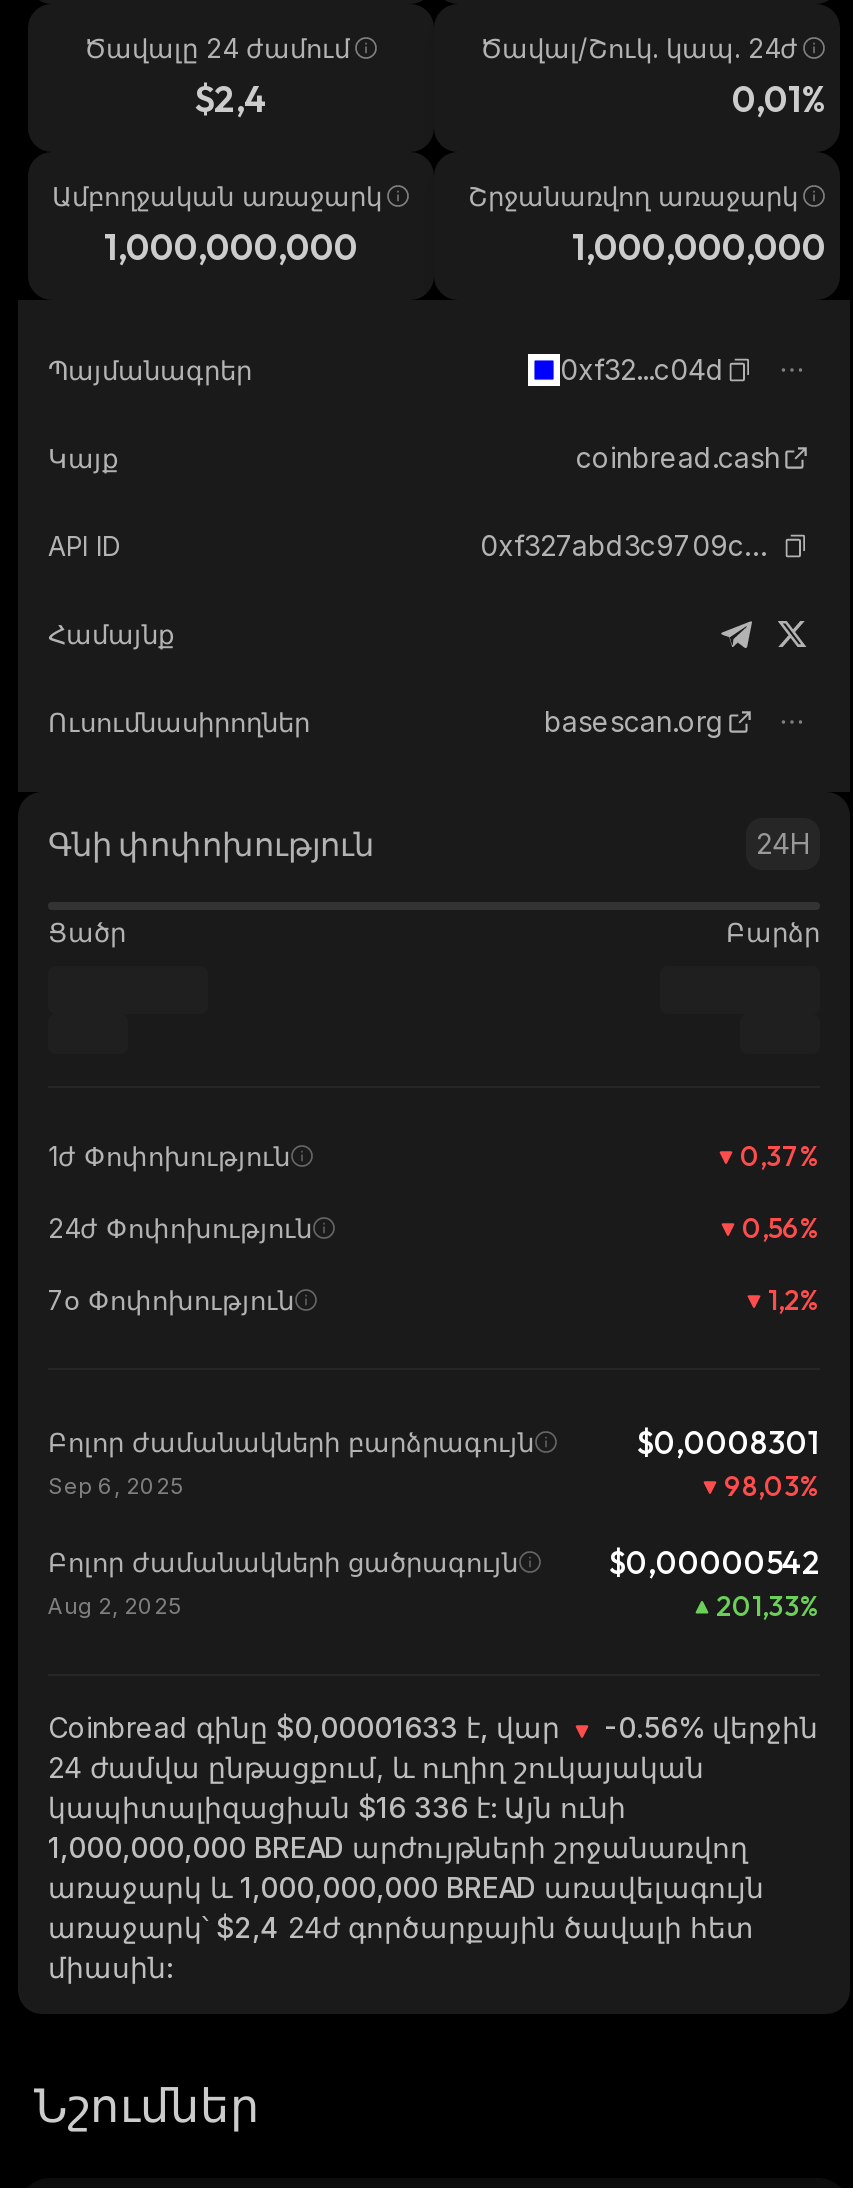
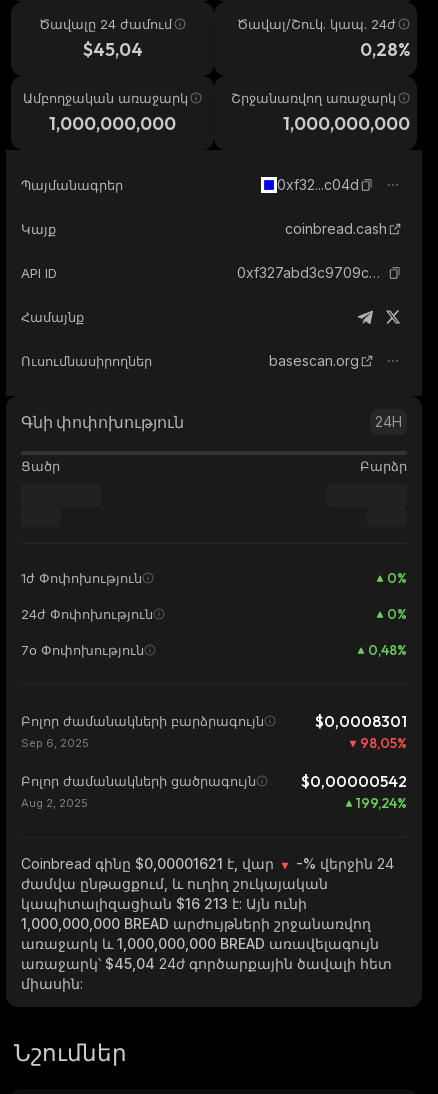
[194,76,268,122] $2,4 -> [82,38,142,61] $45,04
[732,76,826,122] 0,01% -> [360,38,410,61] 0,28%
[740,1138,820,1174] 0,37% -> [387,569,407,587] 0%
[742,1210,820,1246] 0,56% -> [387,605,407,623] 0%
[768,1282,820,1318] 1,2% -> [368,641,407,659] 0,48%
[724,1468,820,1504] 98,03% -> [360,734,407,752] 98,05%
[716,1588,820,1624] 201,33% -> [356,794,407,812] 199,24%
[48,1710,818,1824] Coinbread գինը $0,00001633 է, վար | -0.56% վերջին | 24 ժամվա ընթացքում, և ուղիղ շուկայական | կապիտալիզացիան $16 336 է: Այն ունի -> [21,855,394,912] Coinbread գինը $0,00001621 է, վար | -% վերջին 24 | ժամվա ընթացքում, և ուղիղ շուկայական | կապիտալիզացիան $16 213 է: Այն ունի
[48,1910,754,1944] առաջարկ՝ $2,4 24ժ գործարքային ծավալի հետ -> [21,955,392,972] առաջարկ՝ $45,04 24ժ գործարքային ծավալի հետ

